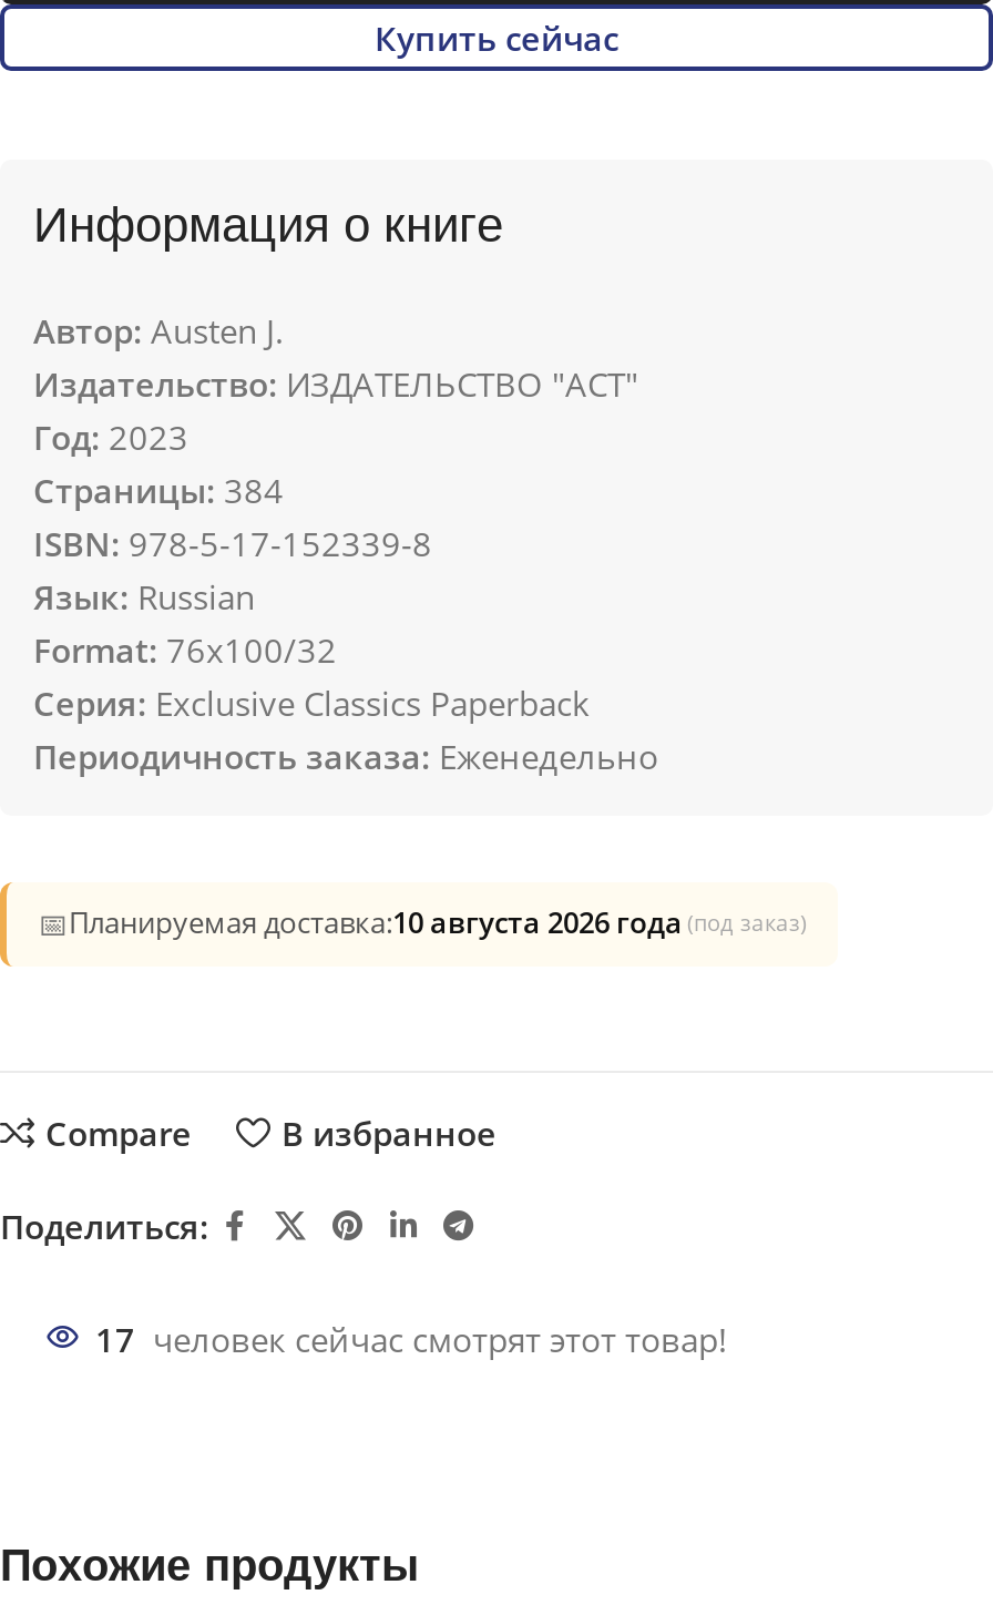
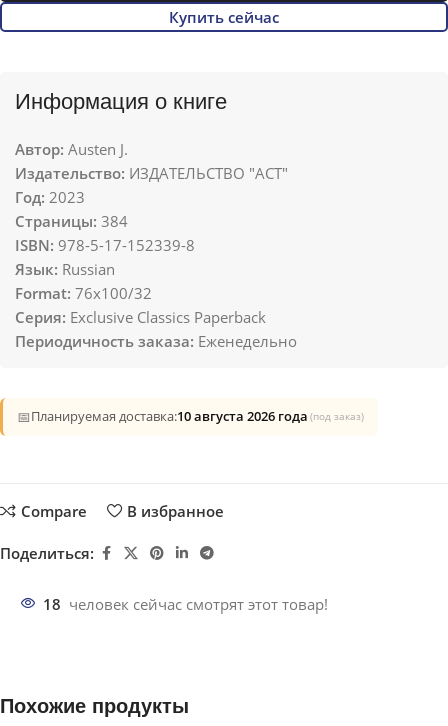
[95,1317,727,1361] 17 человек сейчас смотрят этот товар! -> [43,594,328,614] 18 человек сейчас смотрят этот товар!

